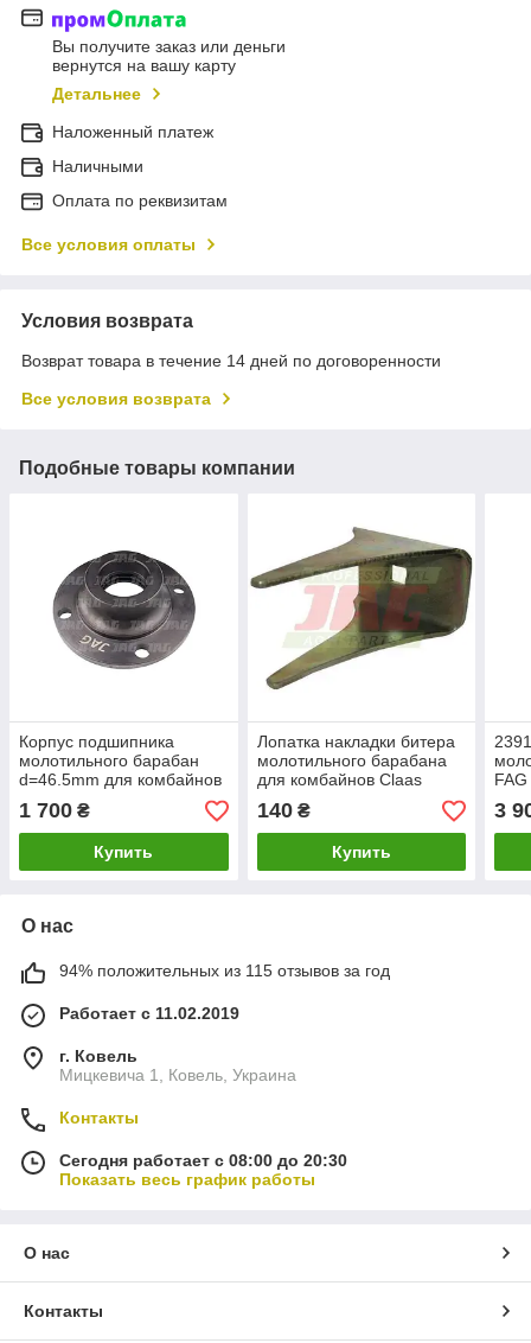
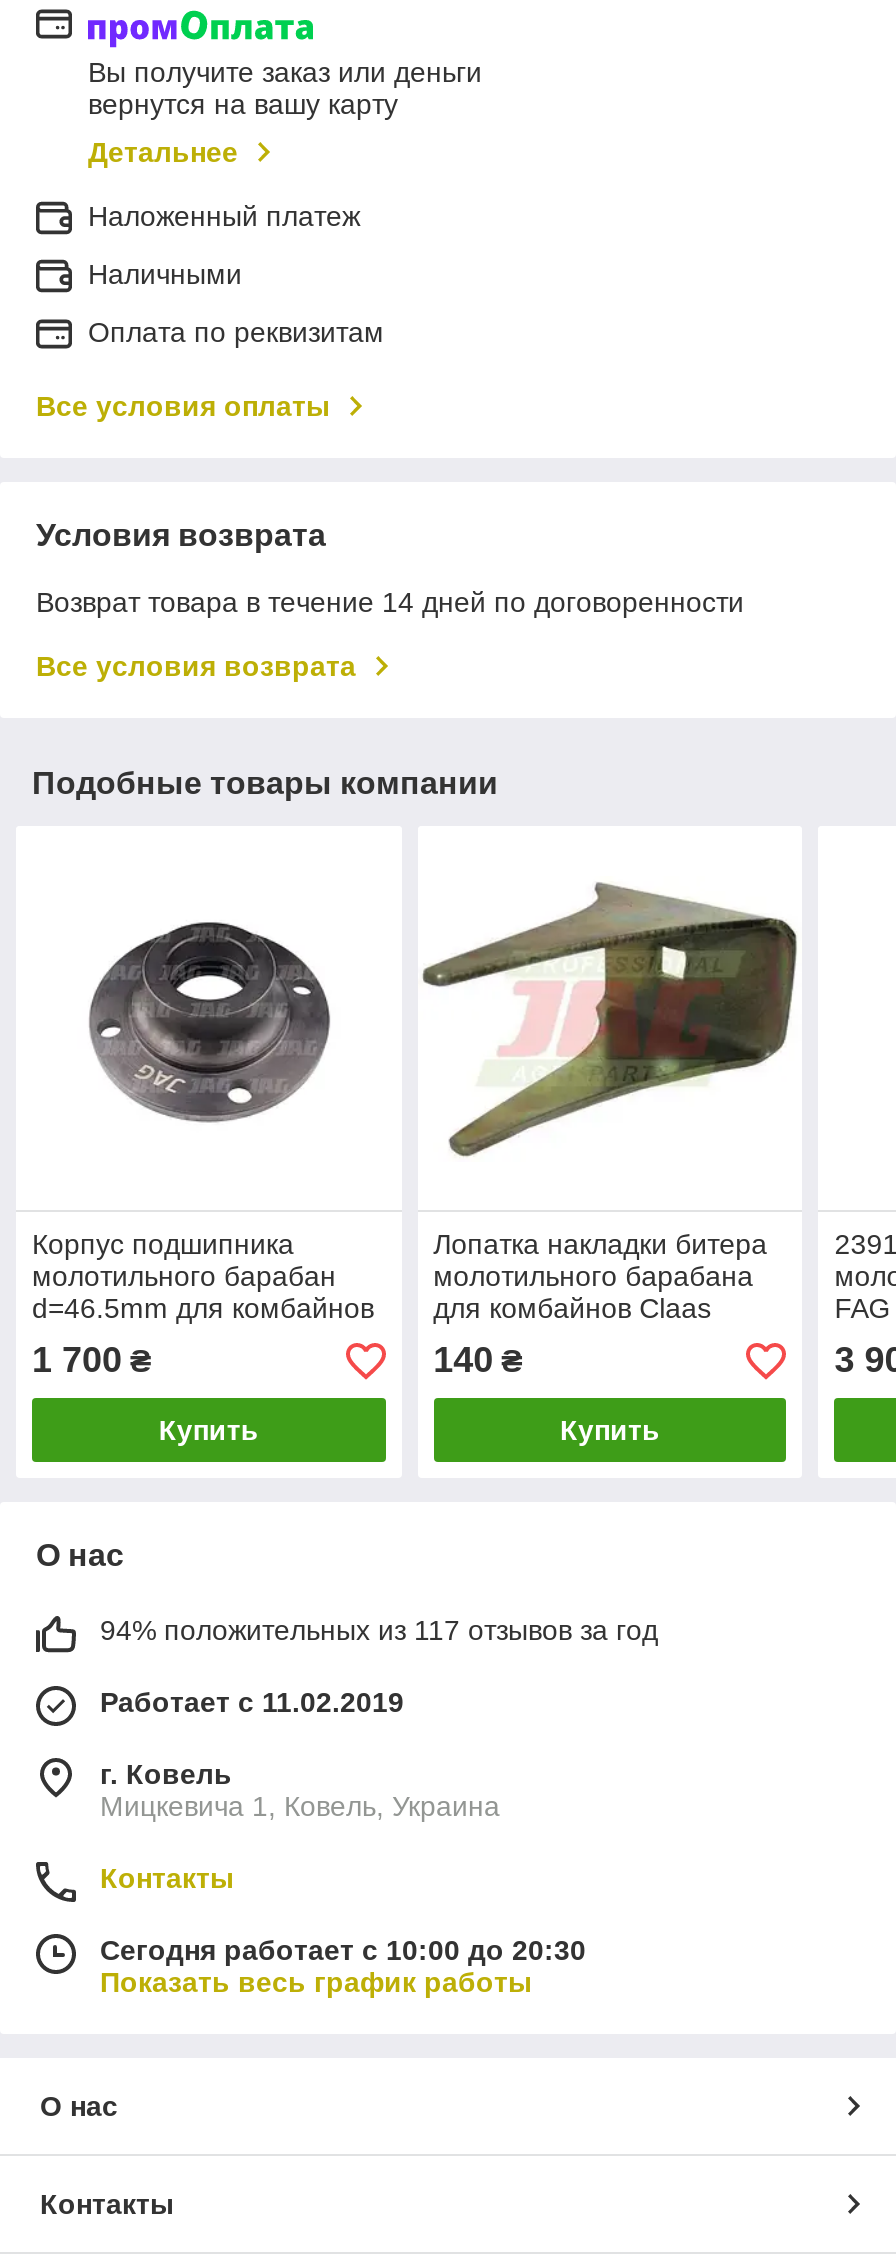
[59,962,390,981] 94% положительных из 115 отзывов за год -> [100,1615,658,1647] 94% положительных из 117 отзывов за год
[59,1151,347,1170] Сегодня работает с 08:00 до 20:30 -> [100,1935,586,1967] Сегодня работает с 10:00 до 20:30

